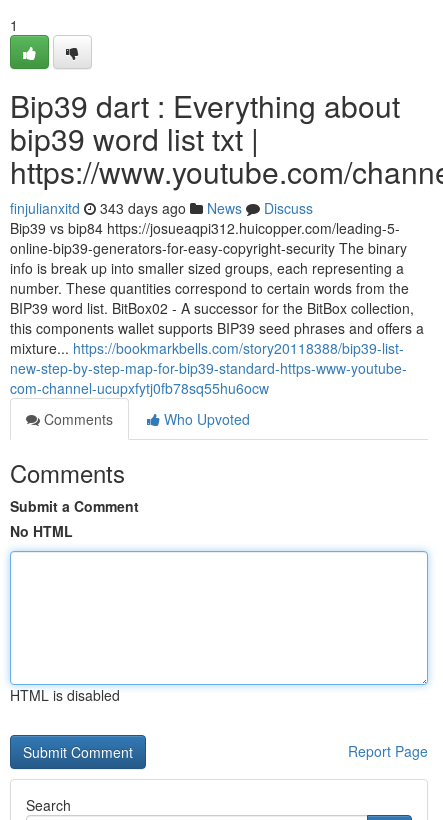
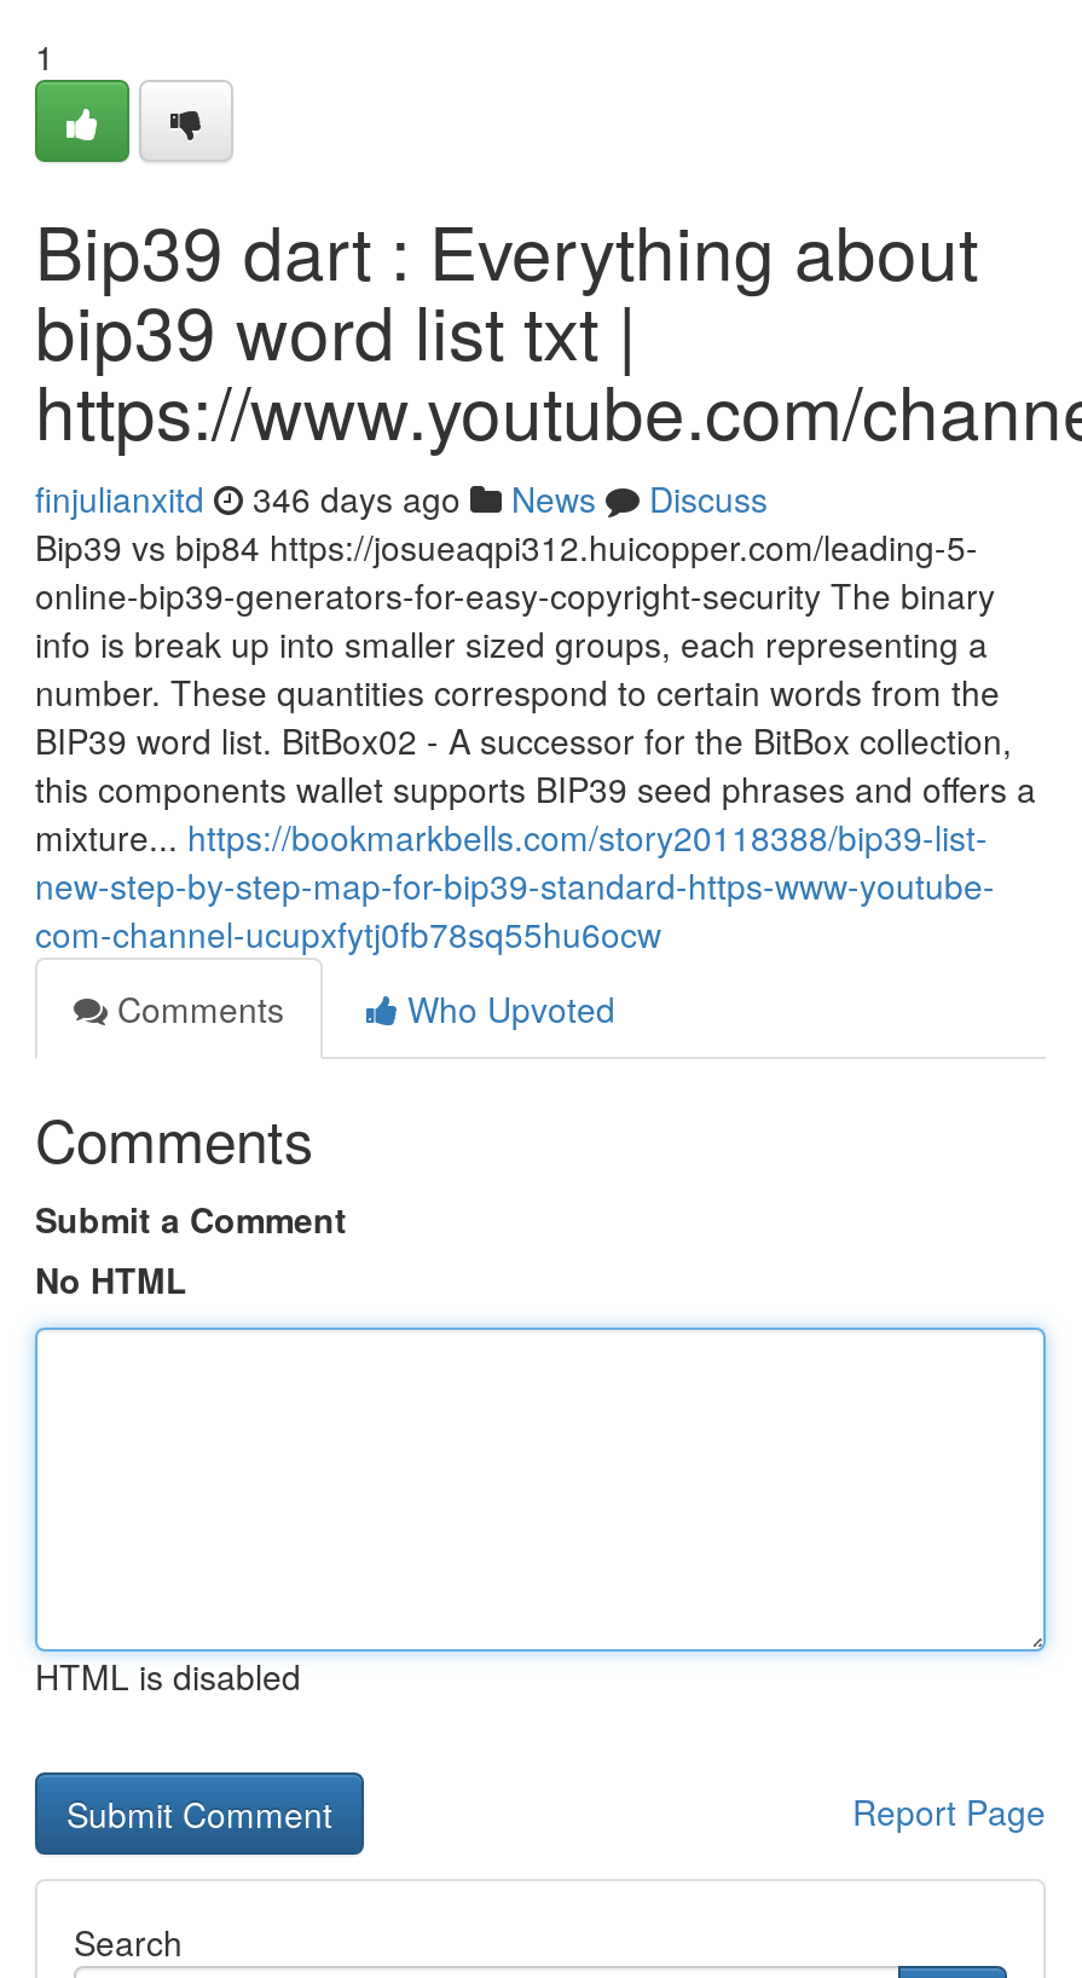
[10,198,313,218] finjulianxitd 343 days ago News Discuss -> [35,474,768,522] finjulianxitd 346 days ago News Discuss

